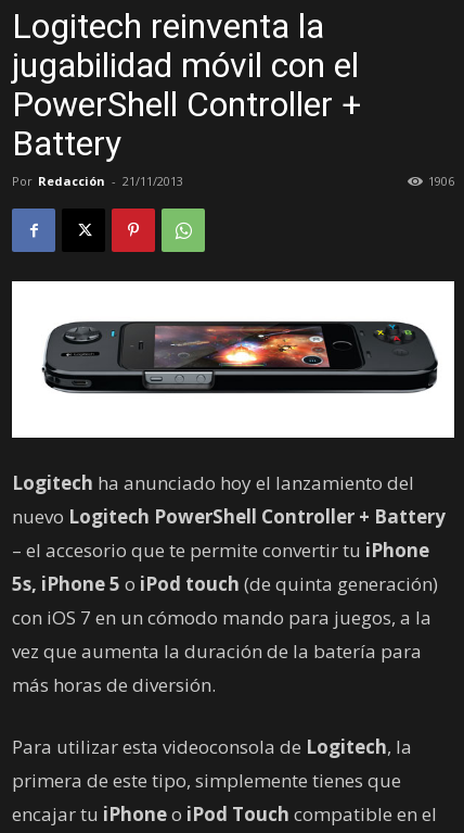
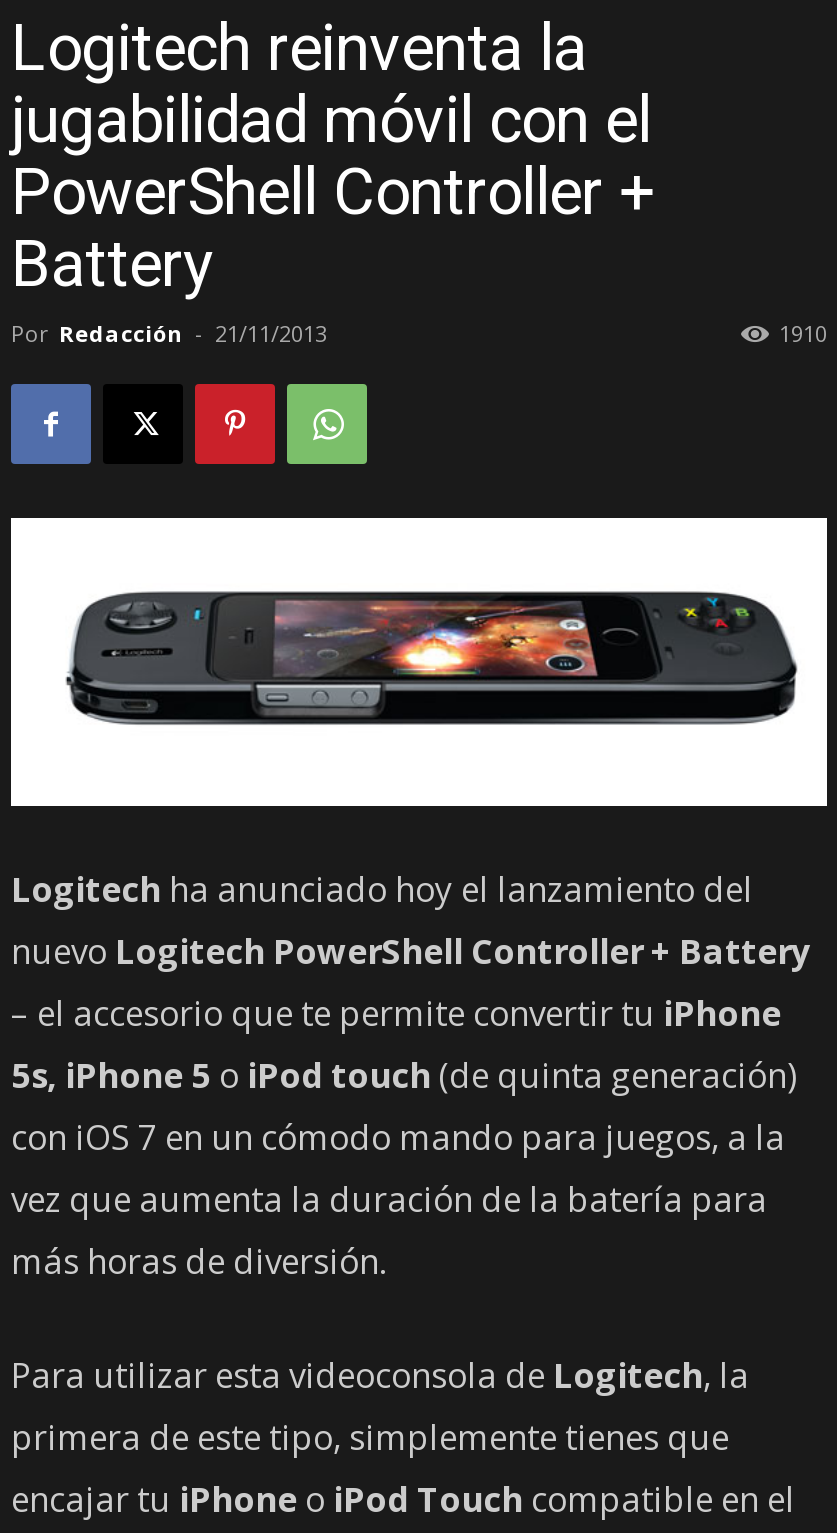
[428,173,454,189] 1906 -> [779,318,827,348] 1910

